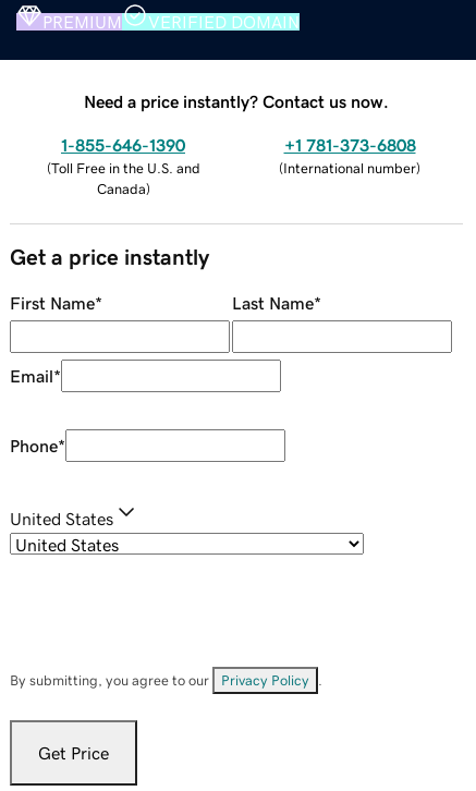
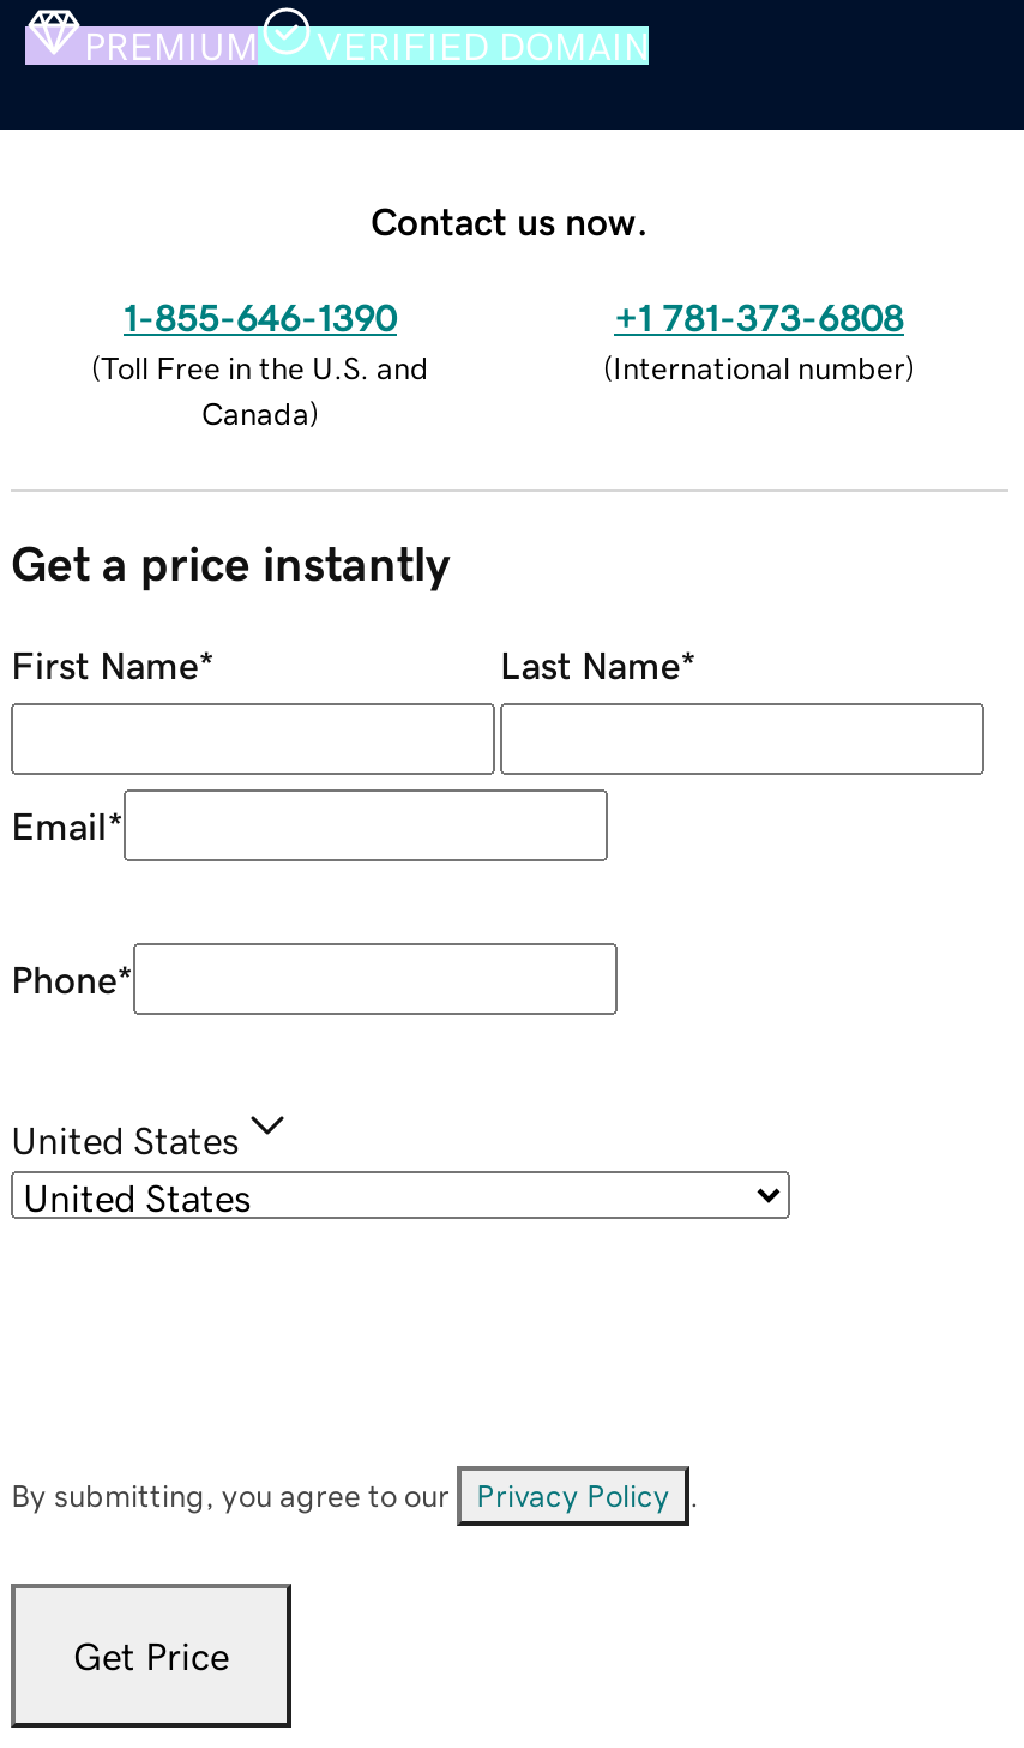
[84,92,389,110] Need a price instantly? Contact us now. -> [371,201,649,239] Contact us now.

